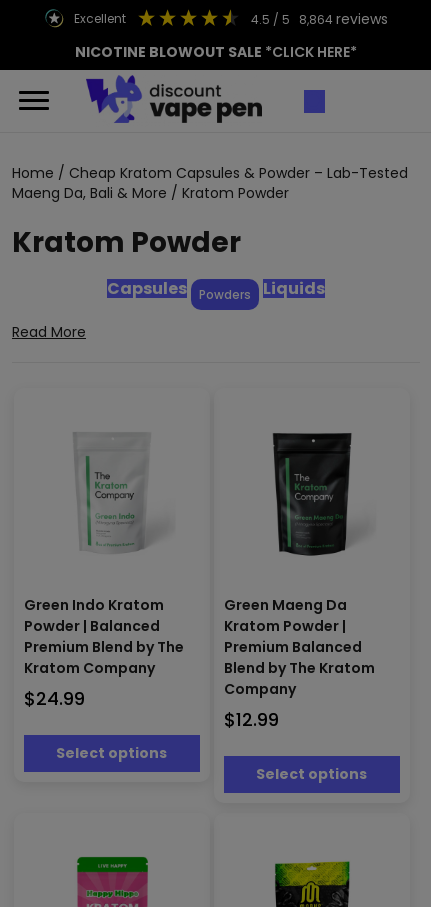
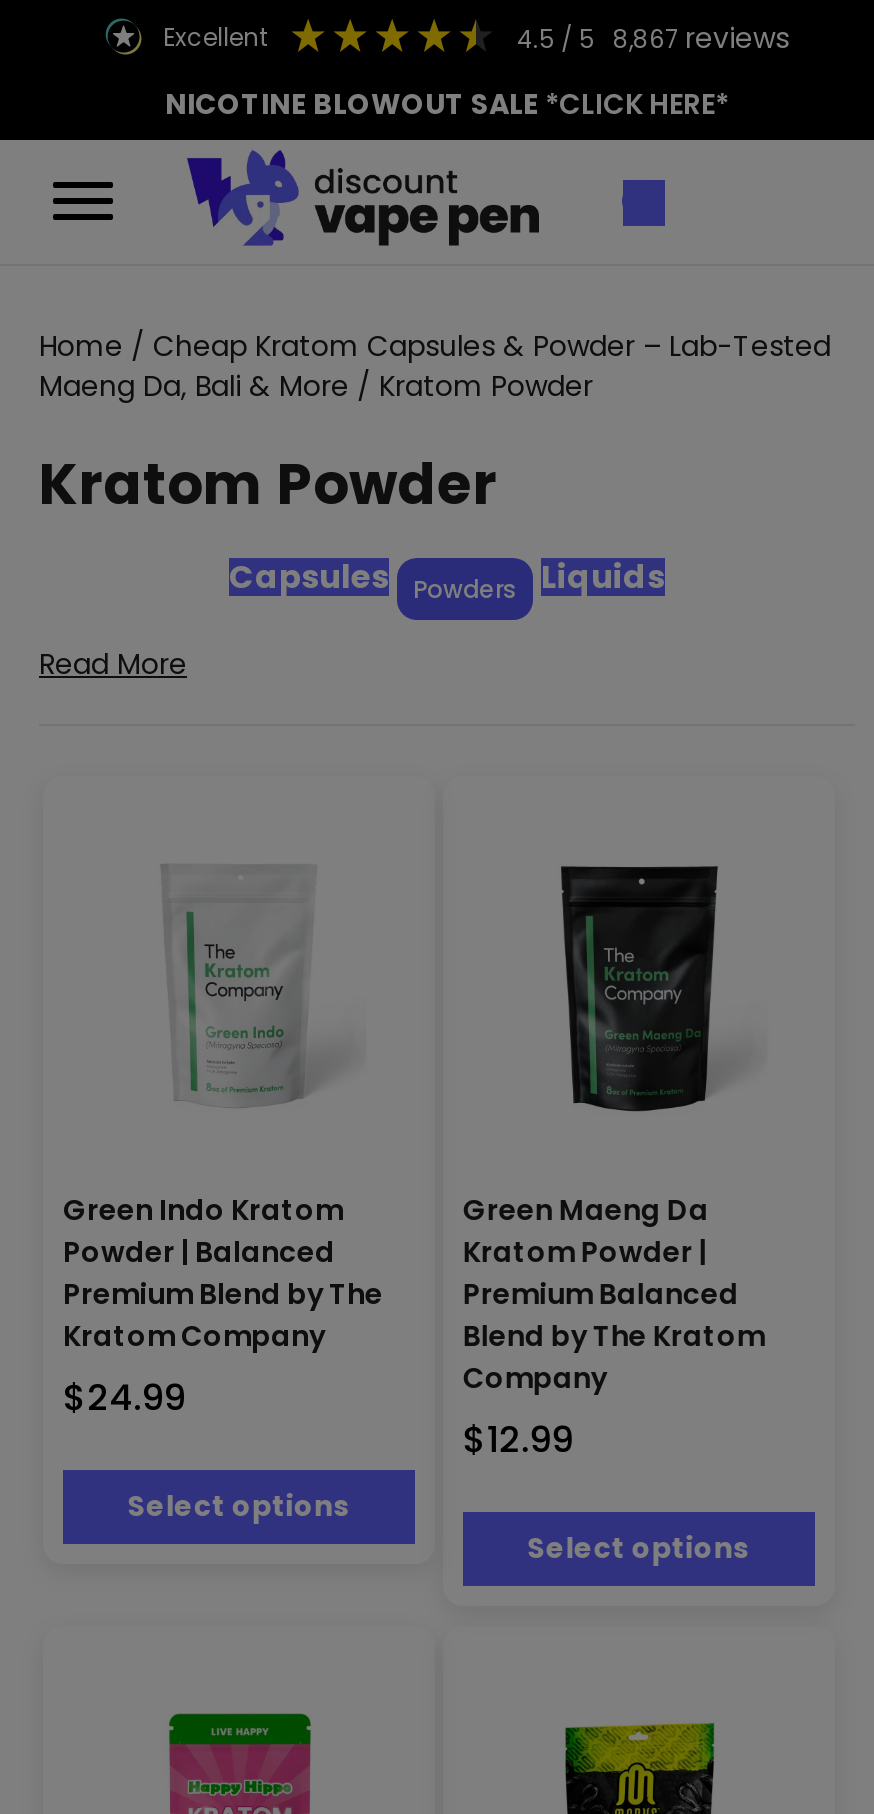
[250,8,387,28] 4.5 / 5 8,864 reviews -> [517,17,789,57] 4.5 / 5 8,867 reviews

